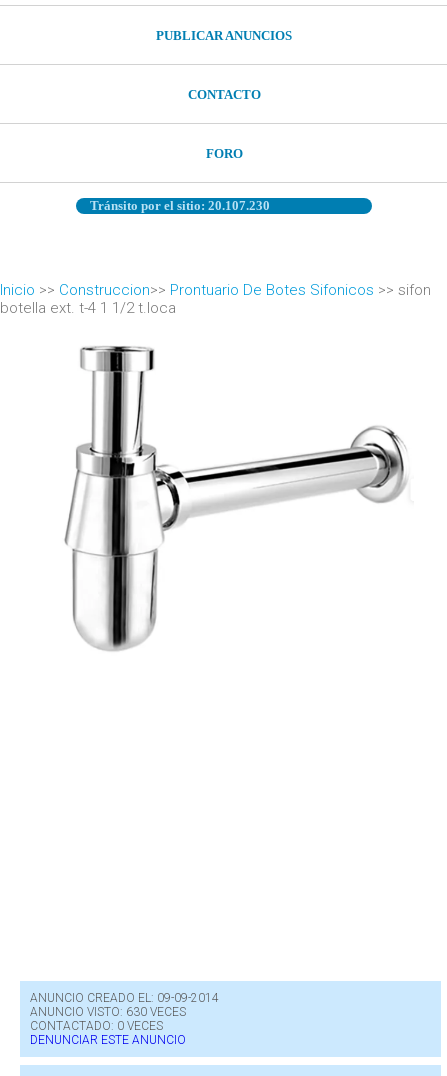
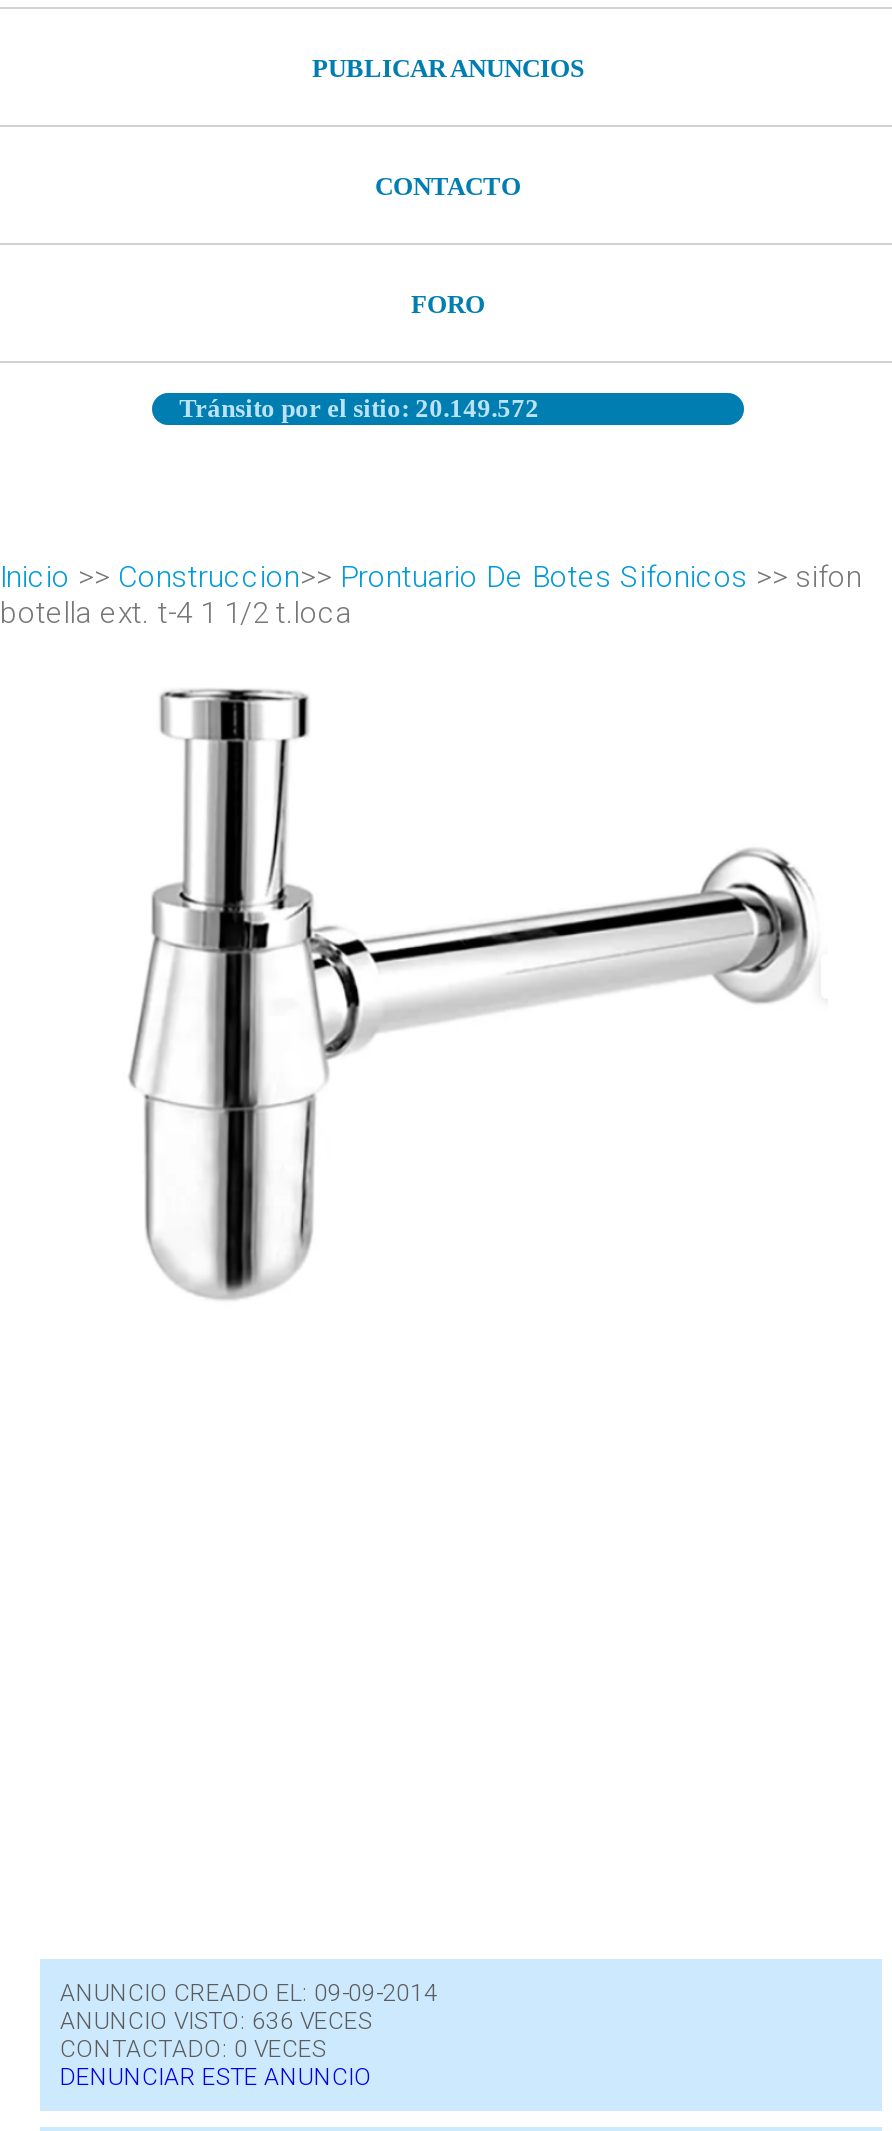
[90,198,270,213] Tránsito por el sitio: 20.107.230 -> [179,393,539,423] Tránsito por el sitio: 20.149.572
[30,1005,186,1019] ANUNCIO VISTO: 630 VECES -> [60,2007,372,2035] ANUNCIO VISTO: 636 VECES

